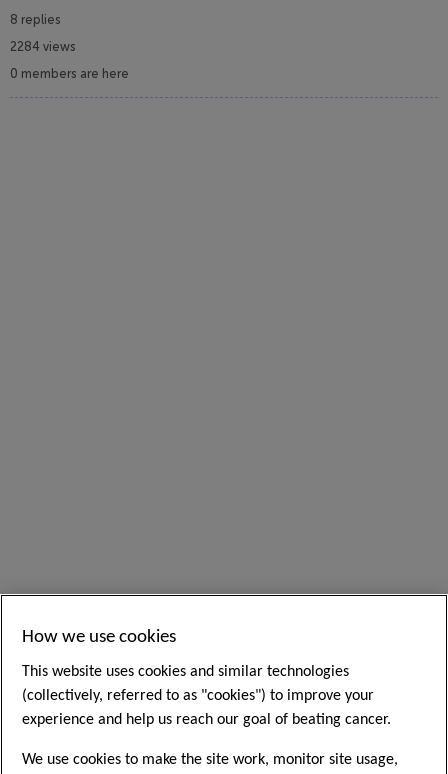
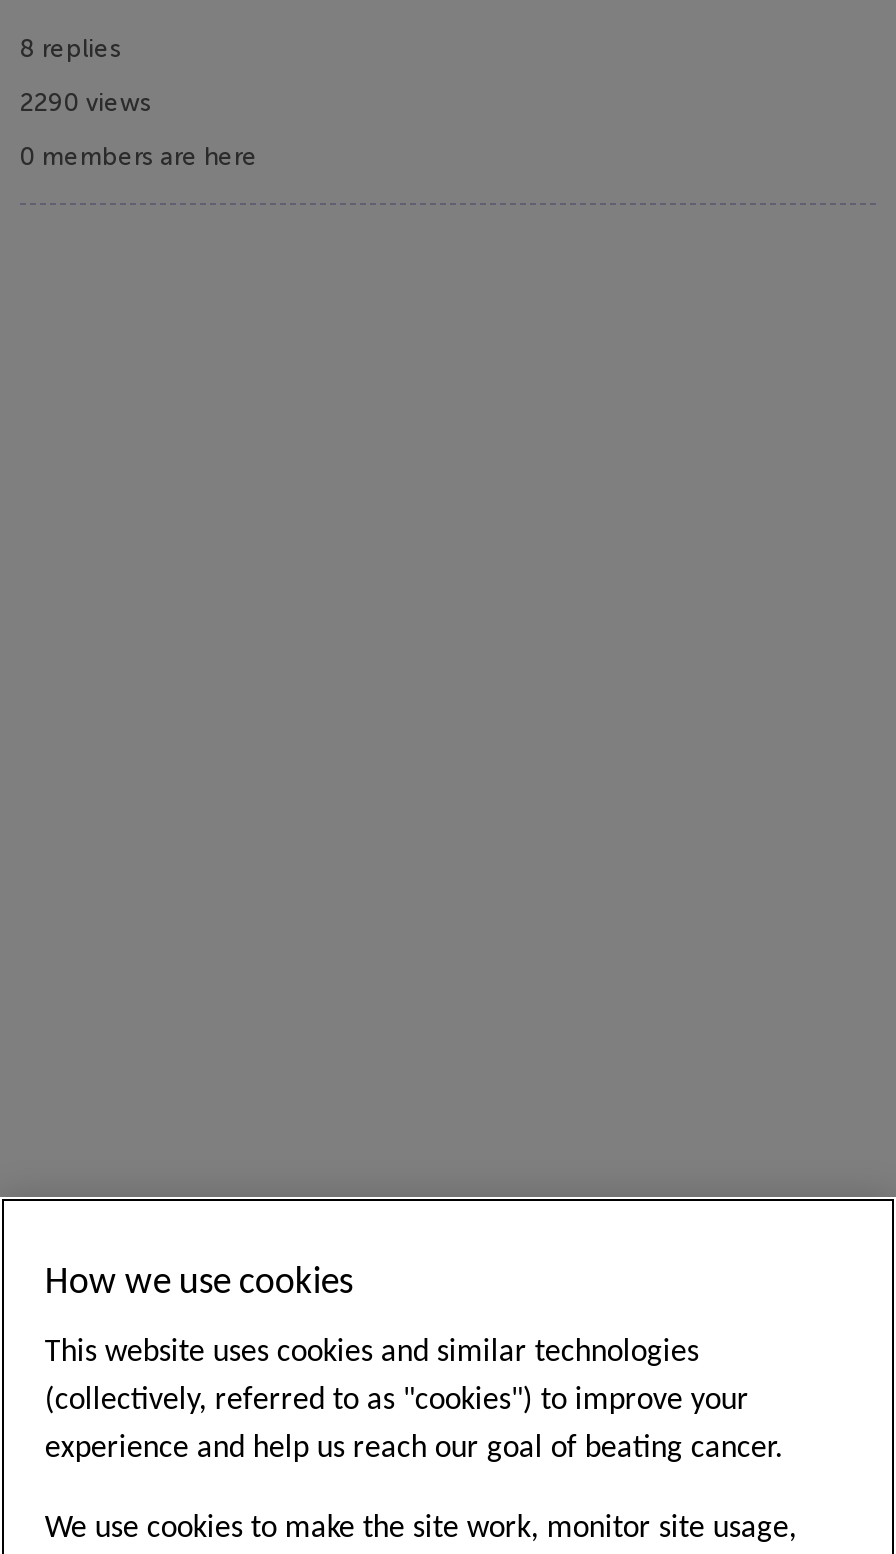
[10,39,76,54] 2284 views -> [20,87,152,117] 2290 views

